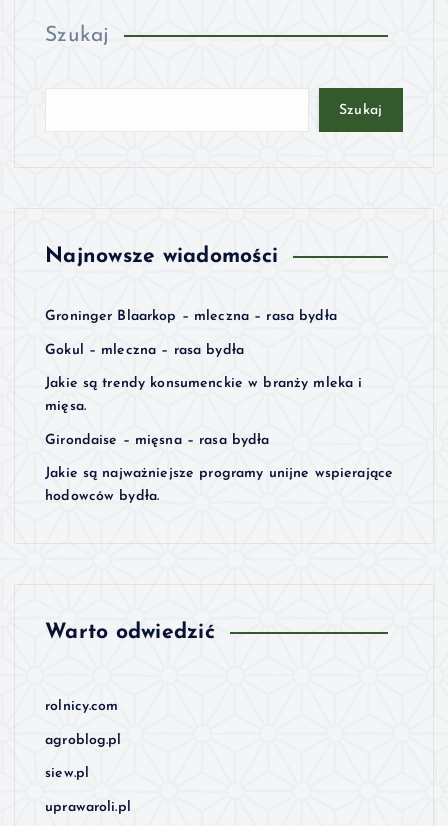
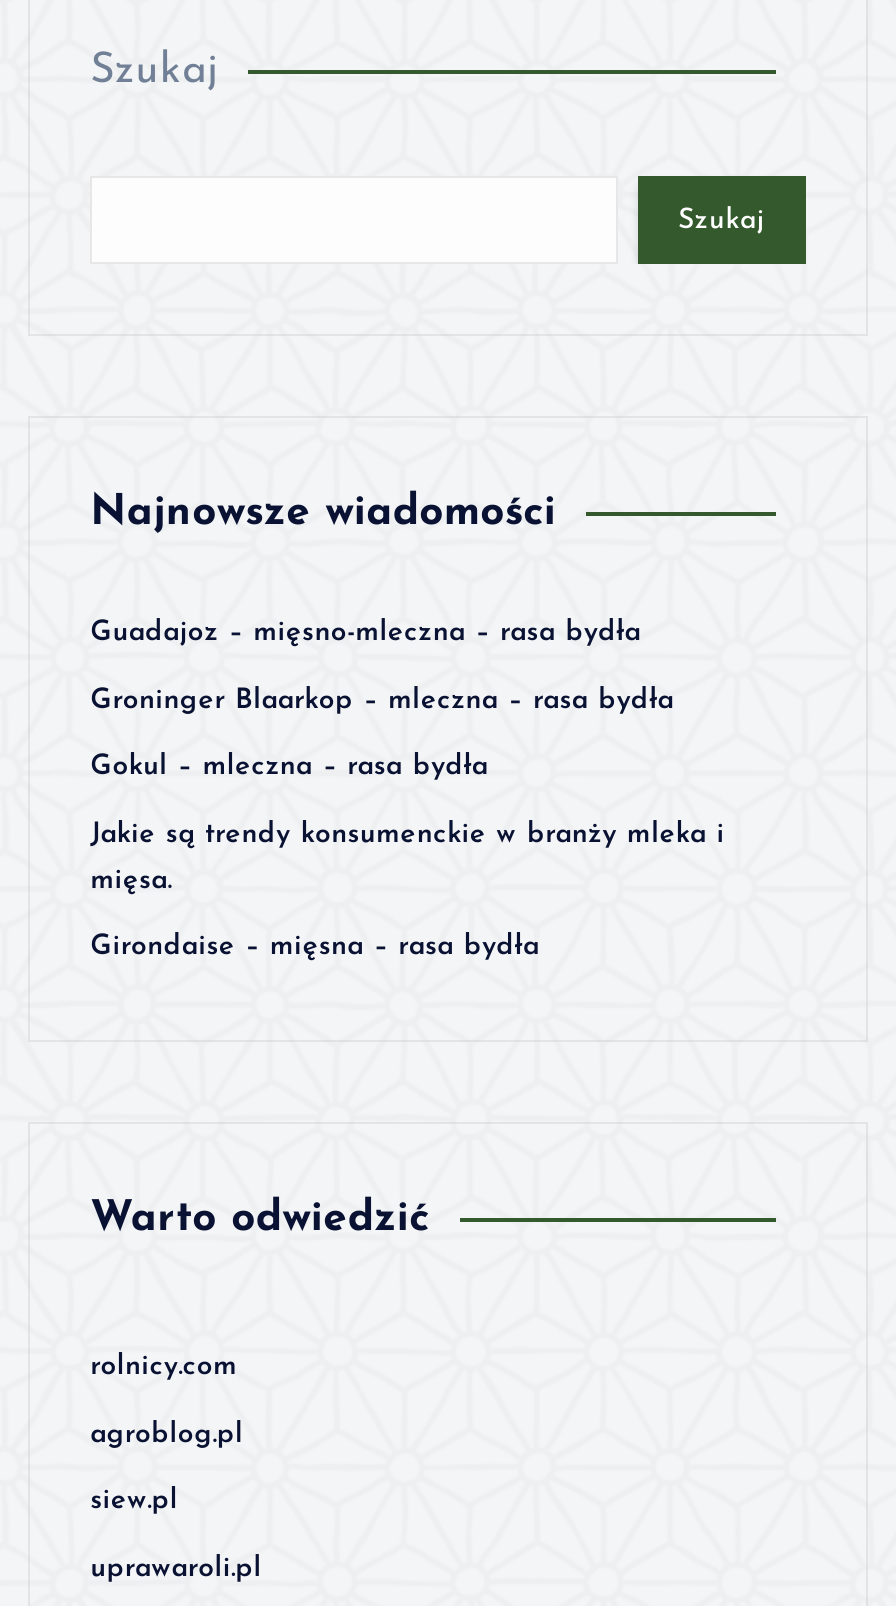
none -> [90,618,641,648] Guadajoz – mięsno-mleczna – rasa bydła
moved [45,309,362,448] -> [90,685,725,963]: Groninger Blaarkop – mleczna – rasa bydła | Gokul – mleczna – rasa bydła | Jakie są trendy konsumenckie w branży mleka i | mięsa. | Girondaise – mięsna – rasa bydła
[45,466,393,504] Jakie są najważniejsze programy unijne wspierające | hodowców bydła. -> none

